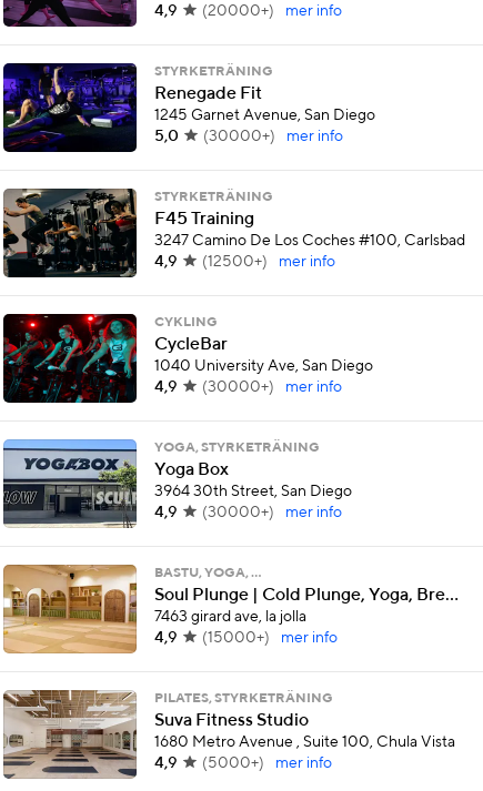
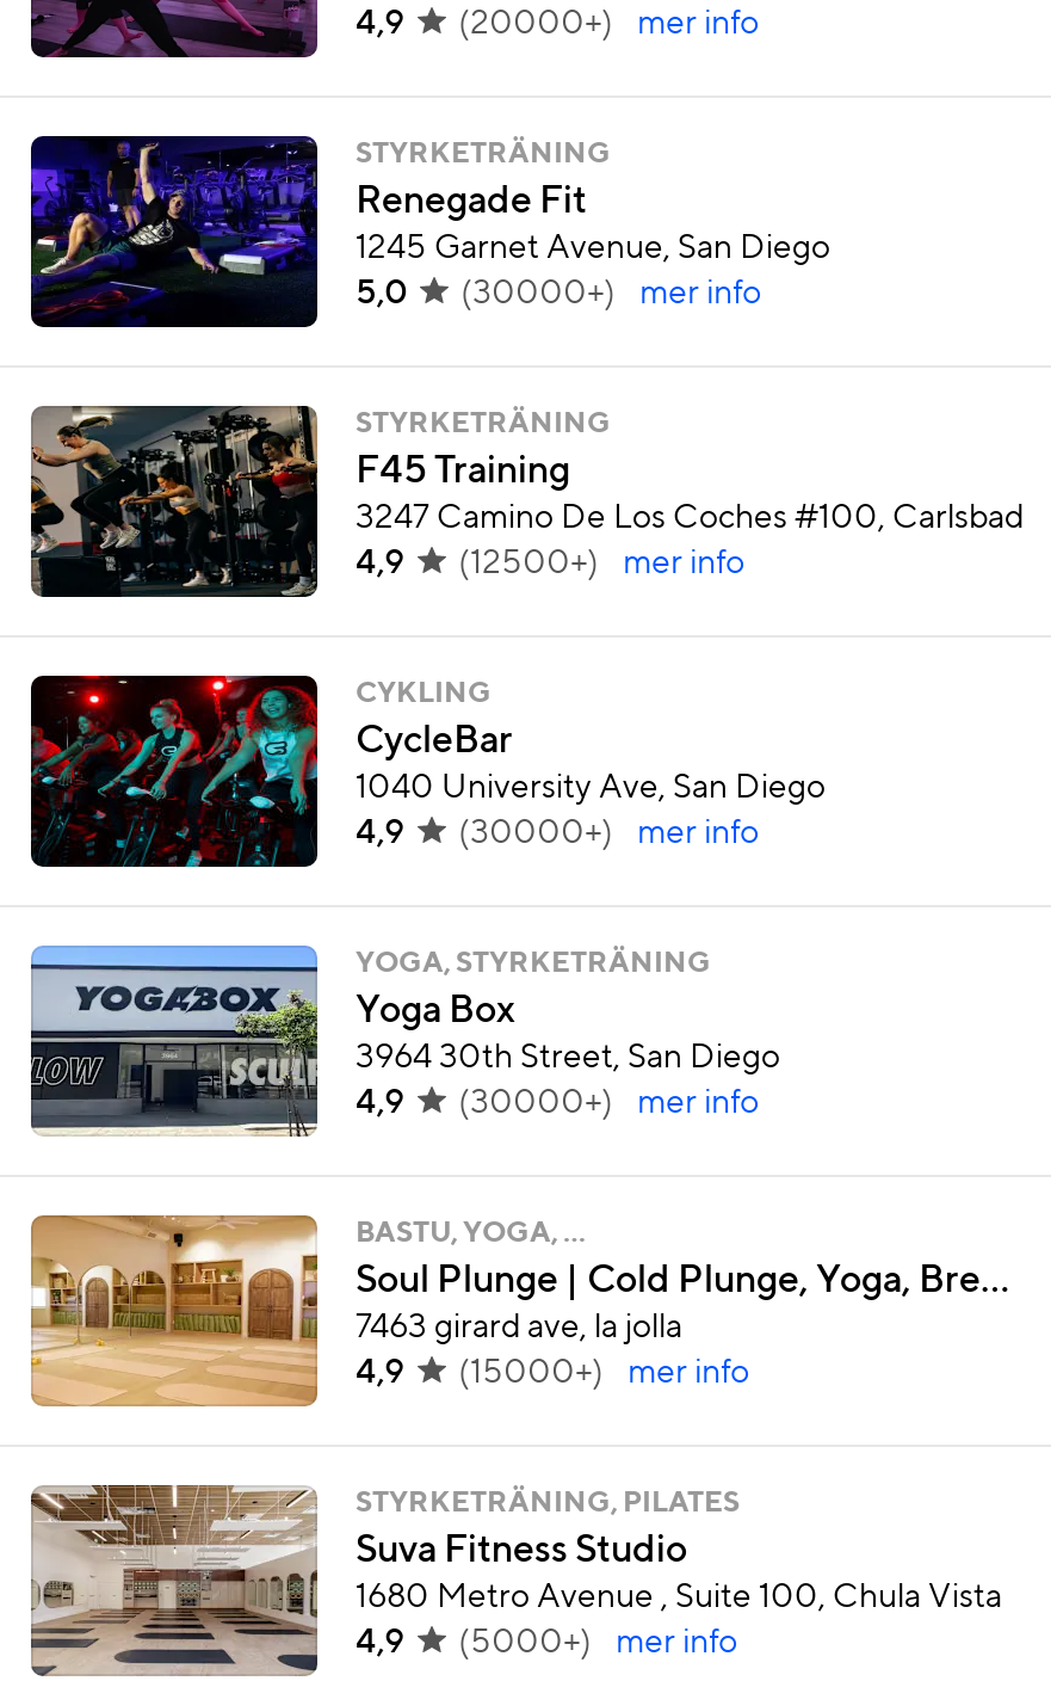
[154,692,333,706] PILATES, STYRKETRÄNING -> [356,1490,740,1519] STYRKETRÄNING, PILATES

